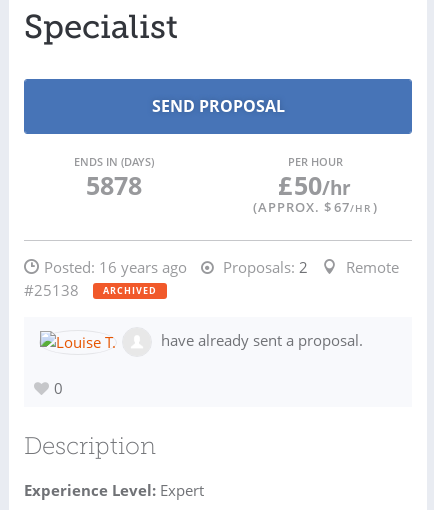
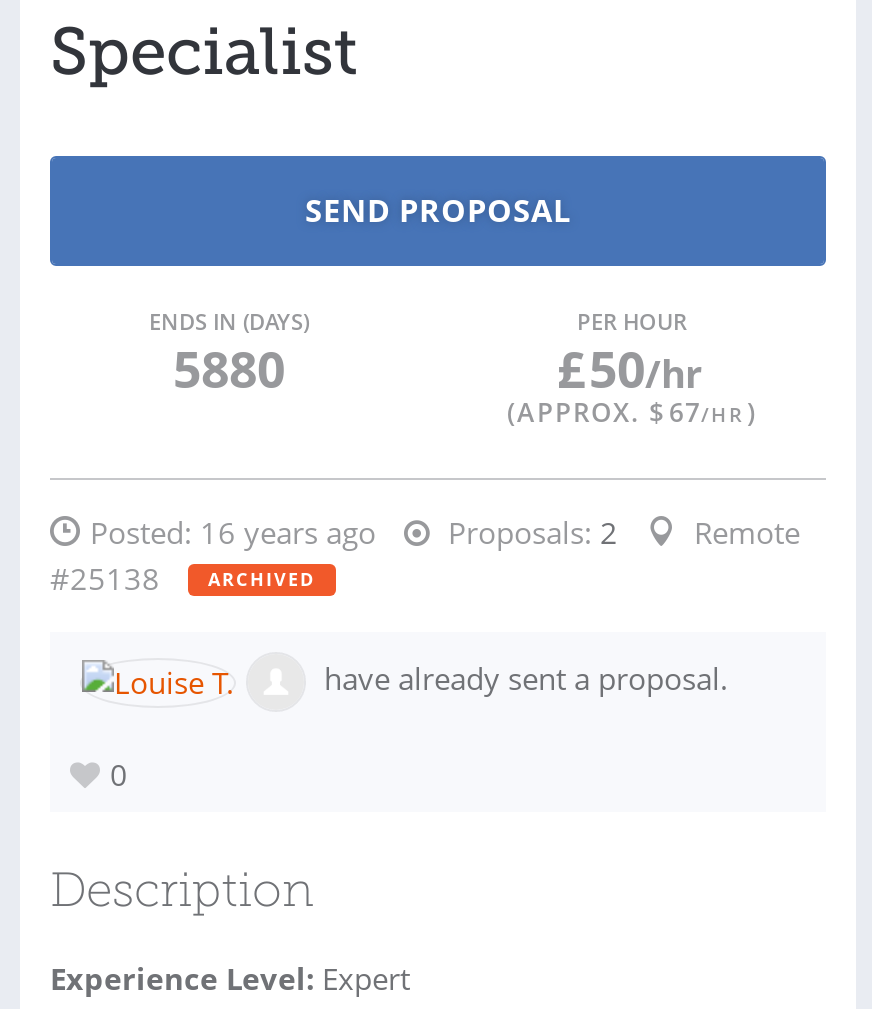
[85,168,141,202] 5878 -> [173,334,285,402] 5880

